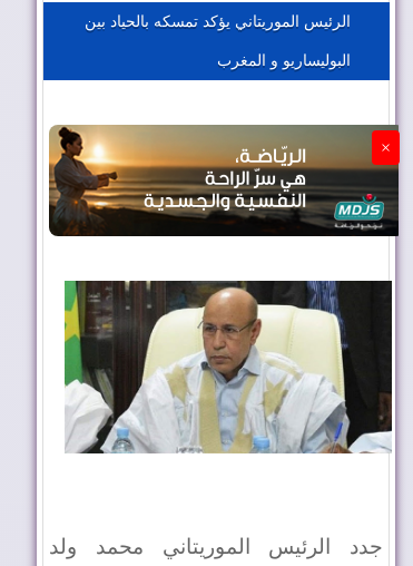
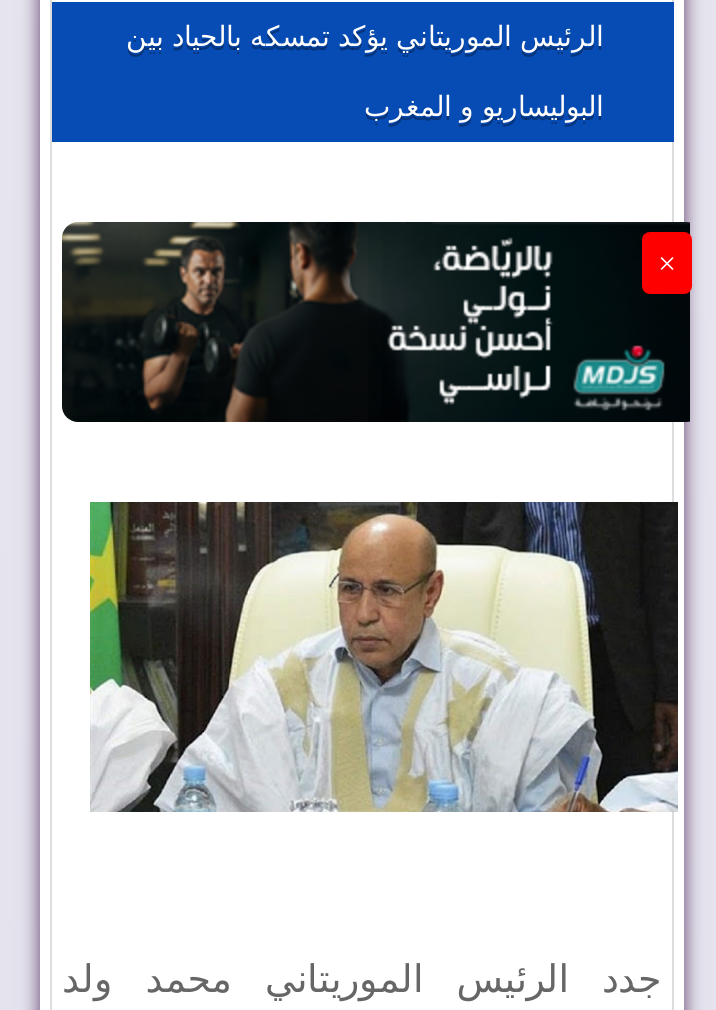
[48,124,399,237] [image] -> [60,220,690,424] [image]

